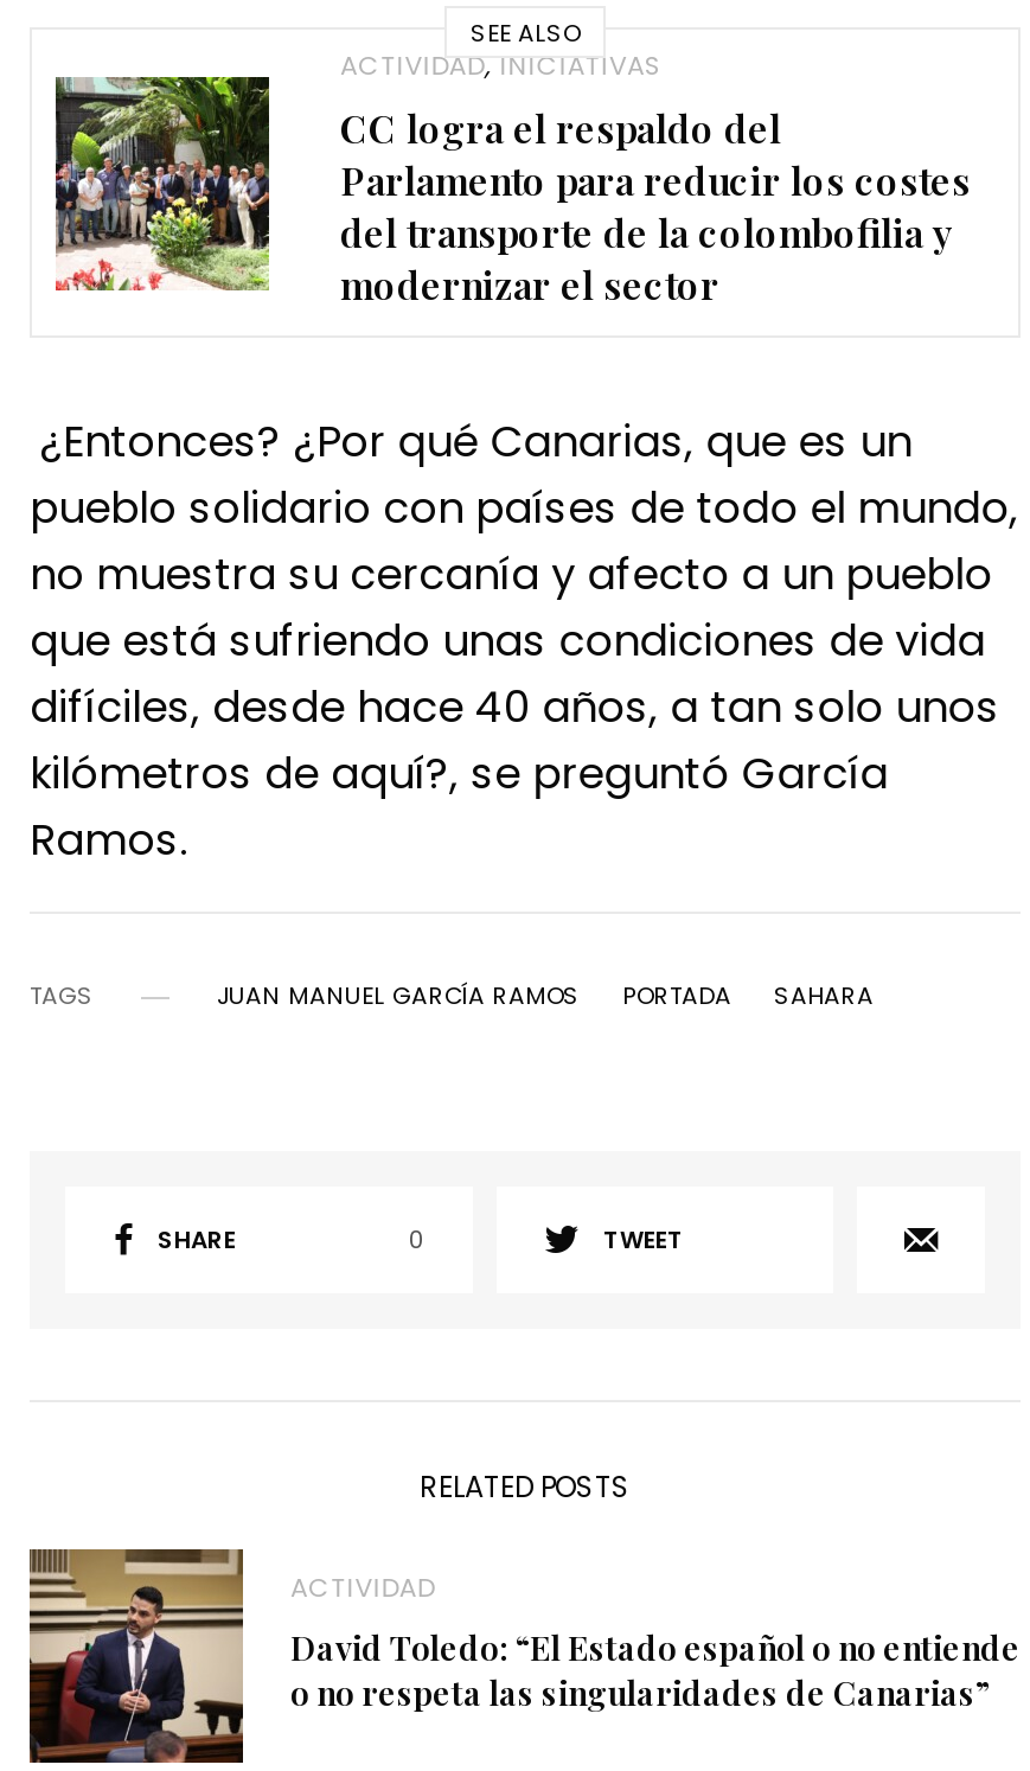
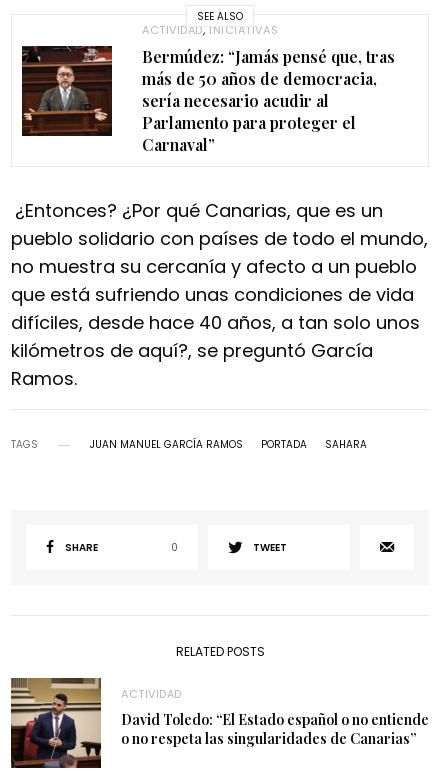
[53,75,971,311] [image] | CC logra el respaldo del | Parlamento para reducir los costes | del transporte de la colombofilia y | modernizar el sector -> [21,45,395,155] [image] | Bermúdez: “Jamás pensé que, tras | más de 50 años de democracia, | sería necesario acudir al | Parlamento para proteger el | Carnaval”

